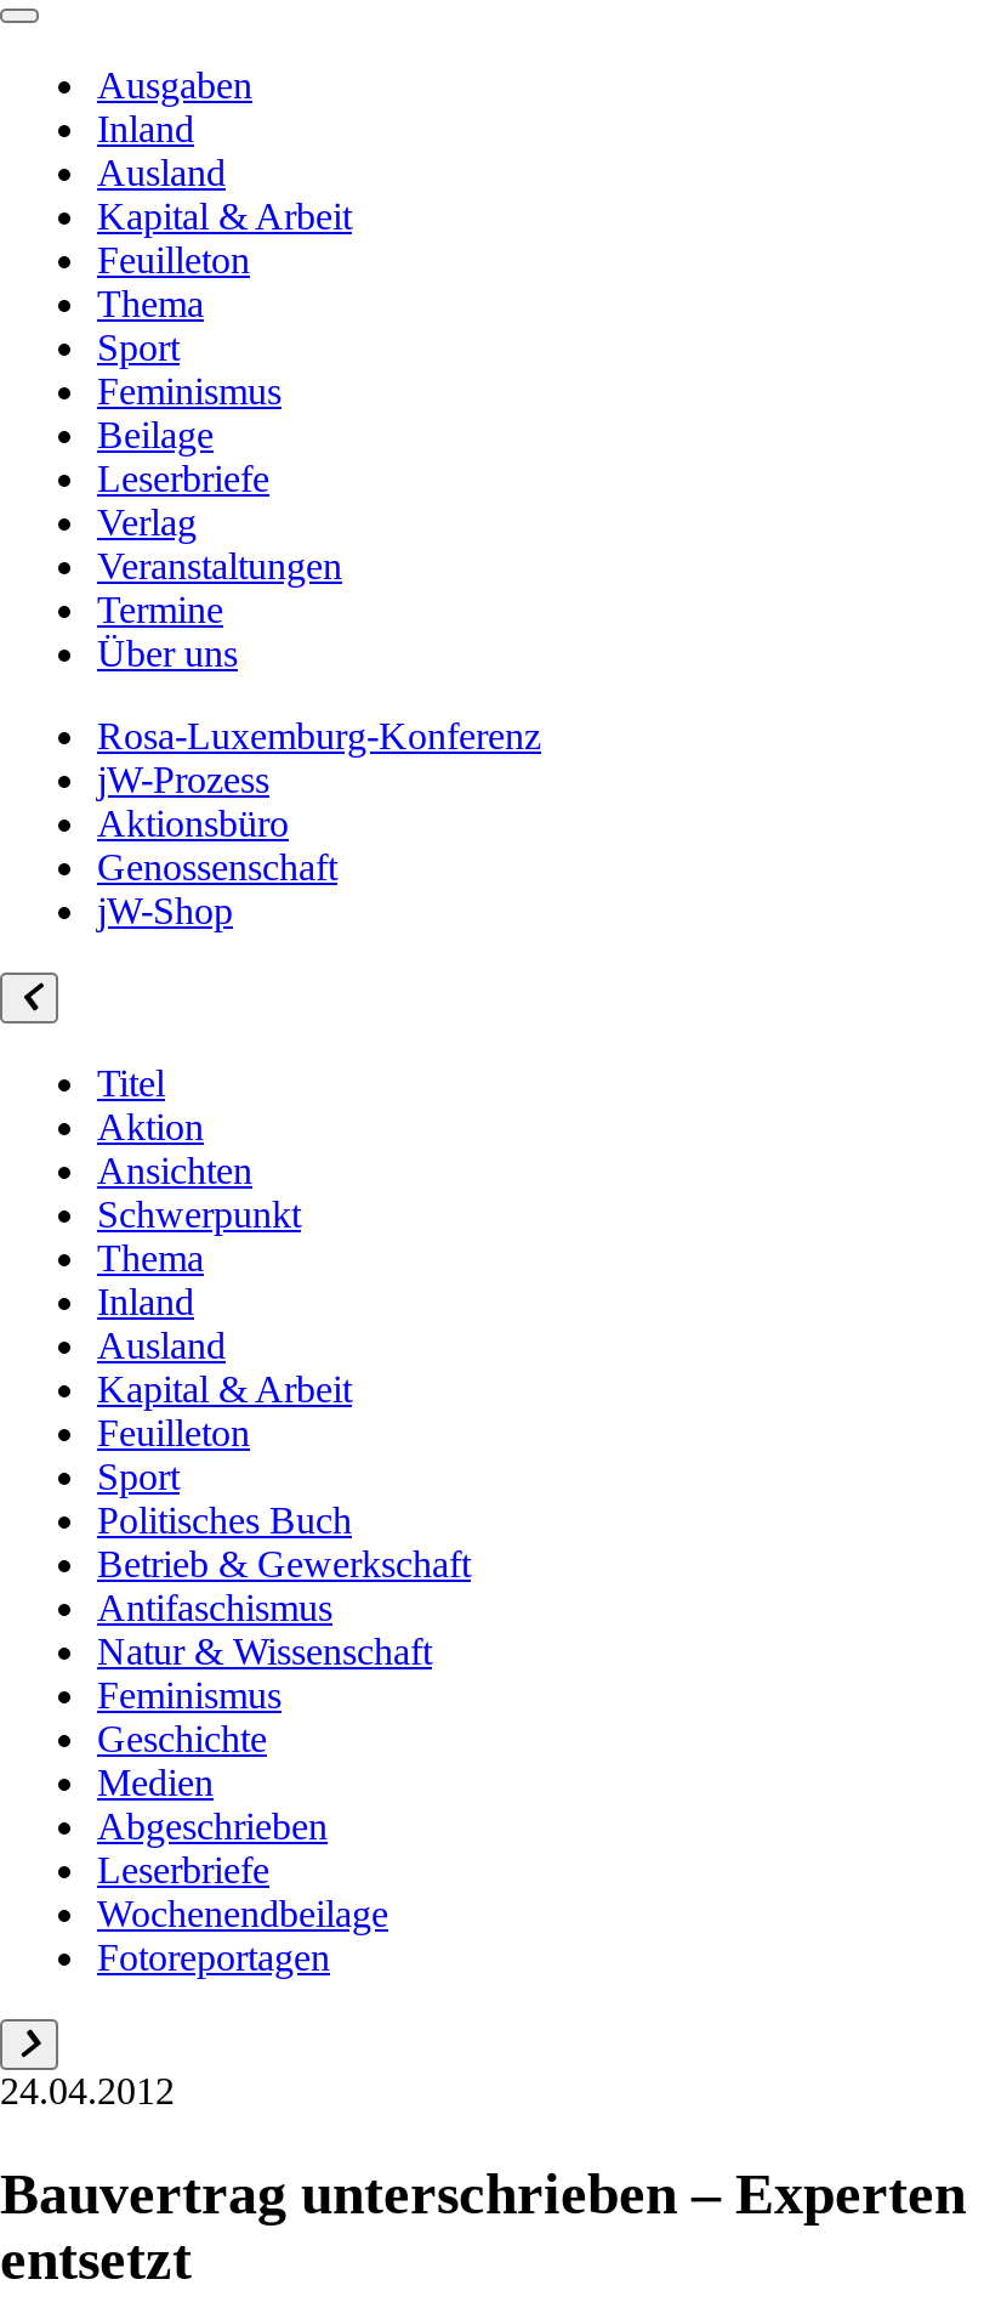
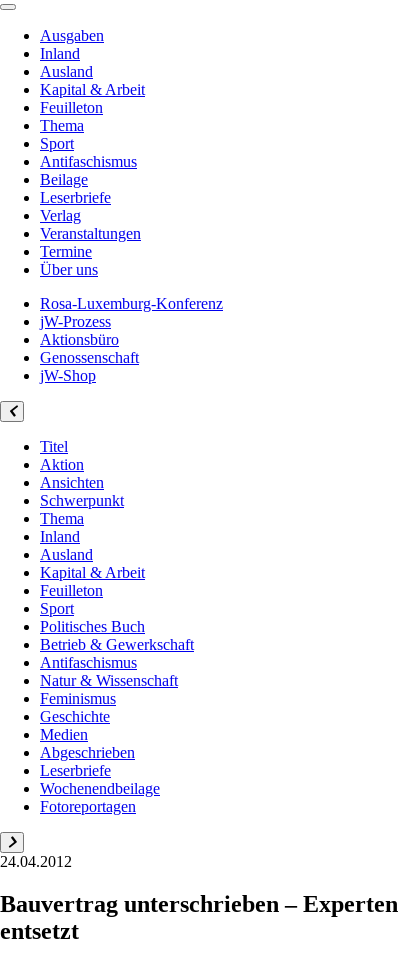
[97,370,281,412] Feminismus -> [40,153,137,170] Antifaschismus

